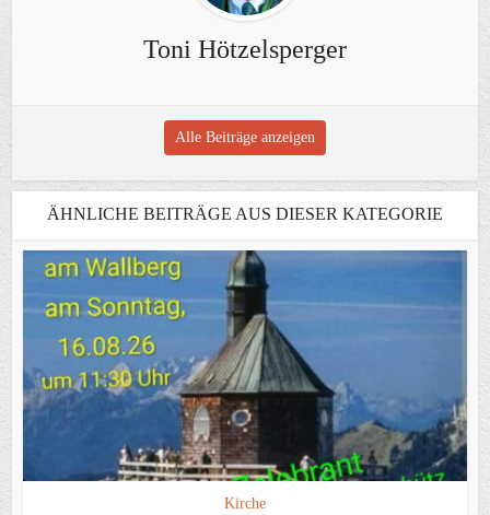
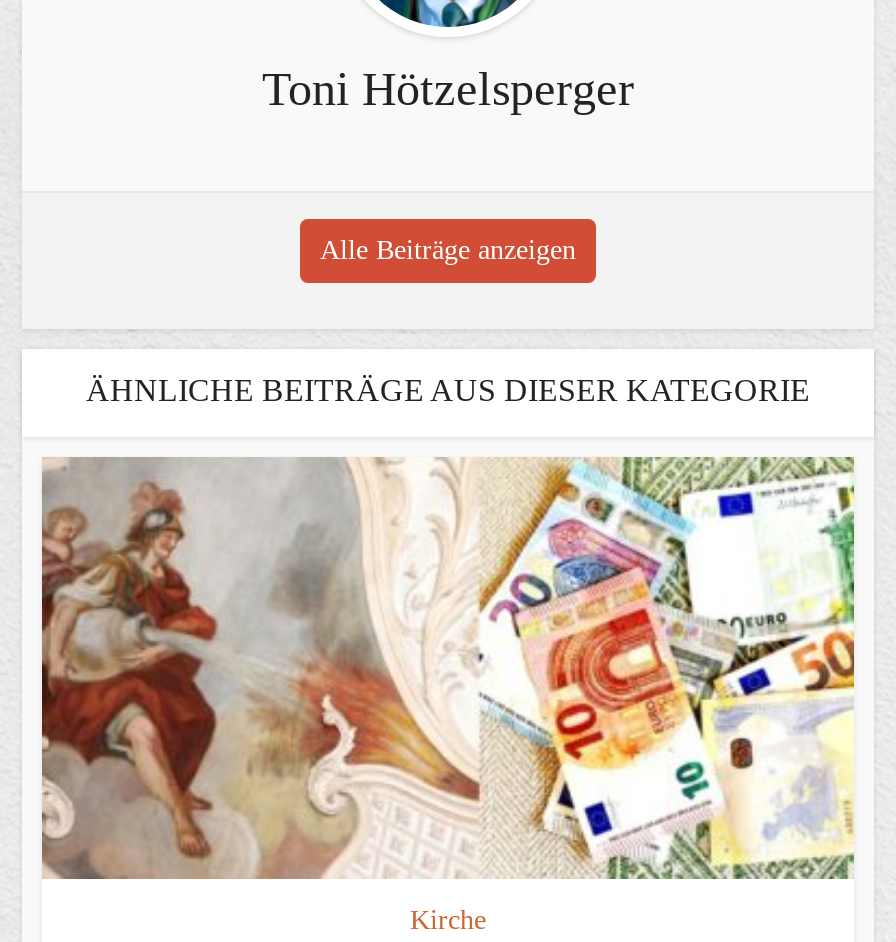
[22,249,468,482] [image] -> [40,456,856,880] [image]

